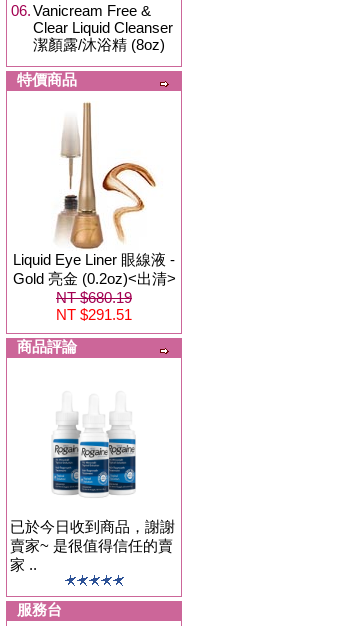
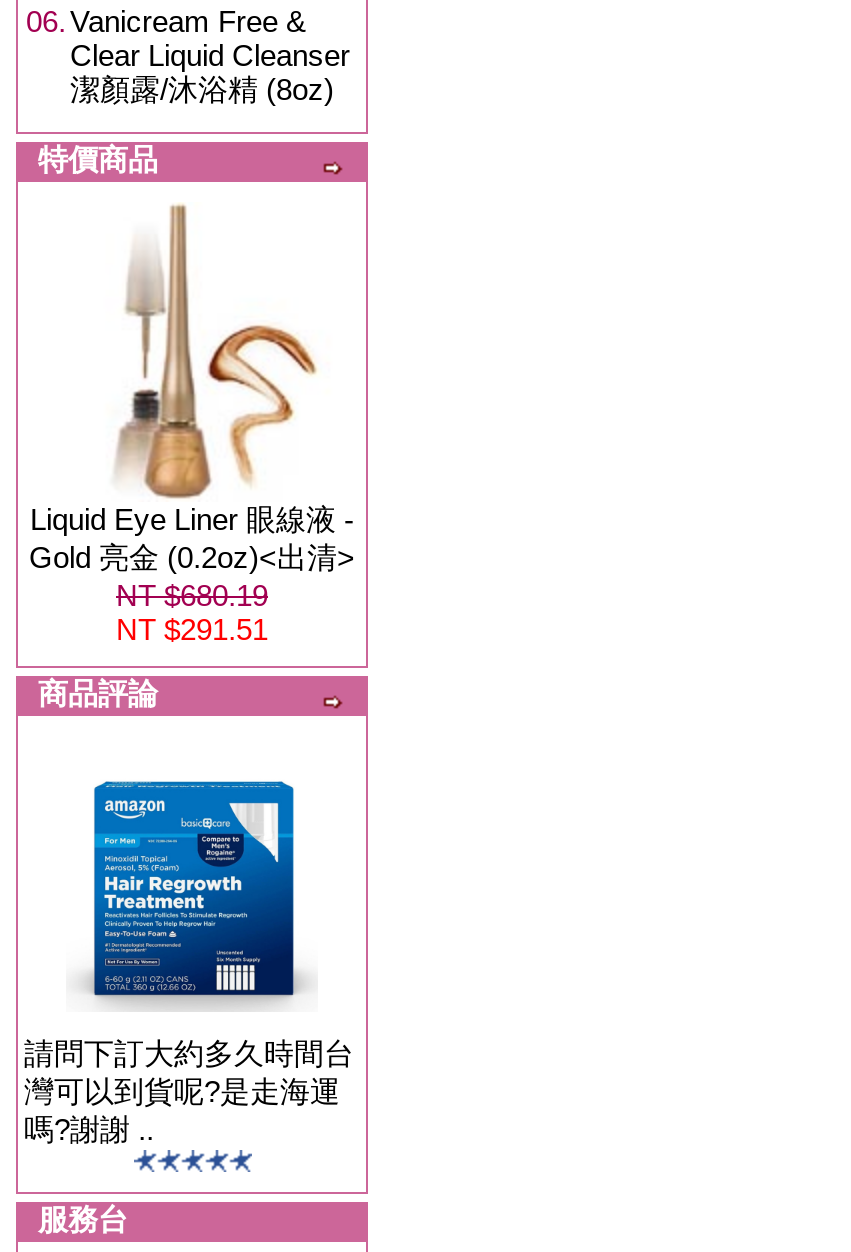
[10,390,175,573] [image] | 已於今日收到商品，謝謝 | 賣家~ 是很值得信任的賣 | 家 .. -> [24,780,354,1146] [image] | 請問下訂大約多久時間台 | 灣可以到貨呢?是走海運 | 嗎?謝謝 ..

